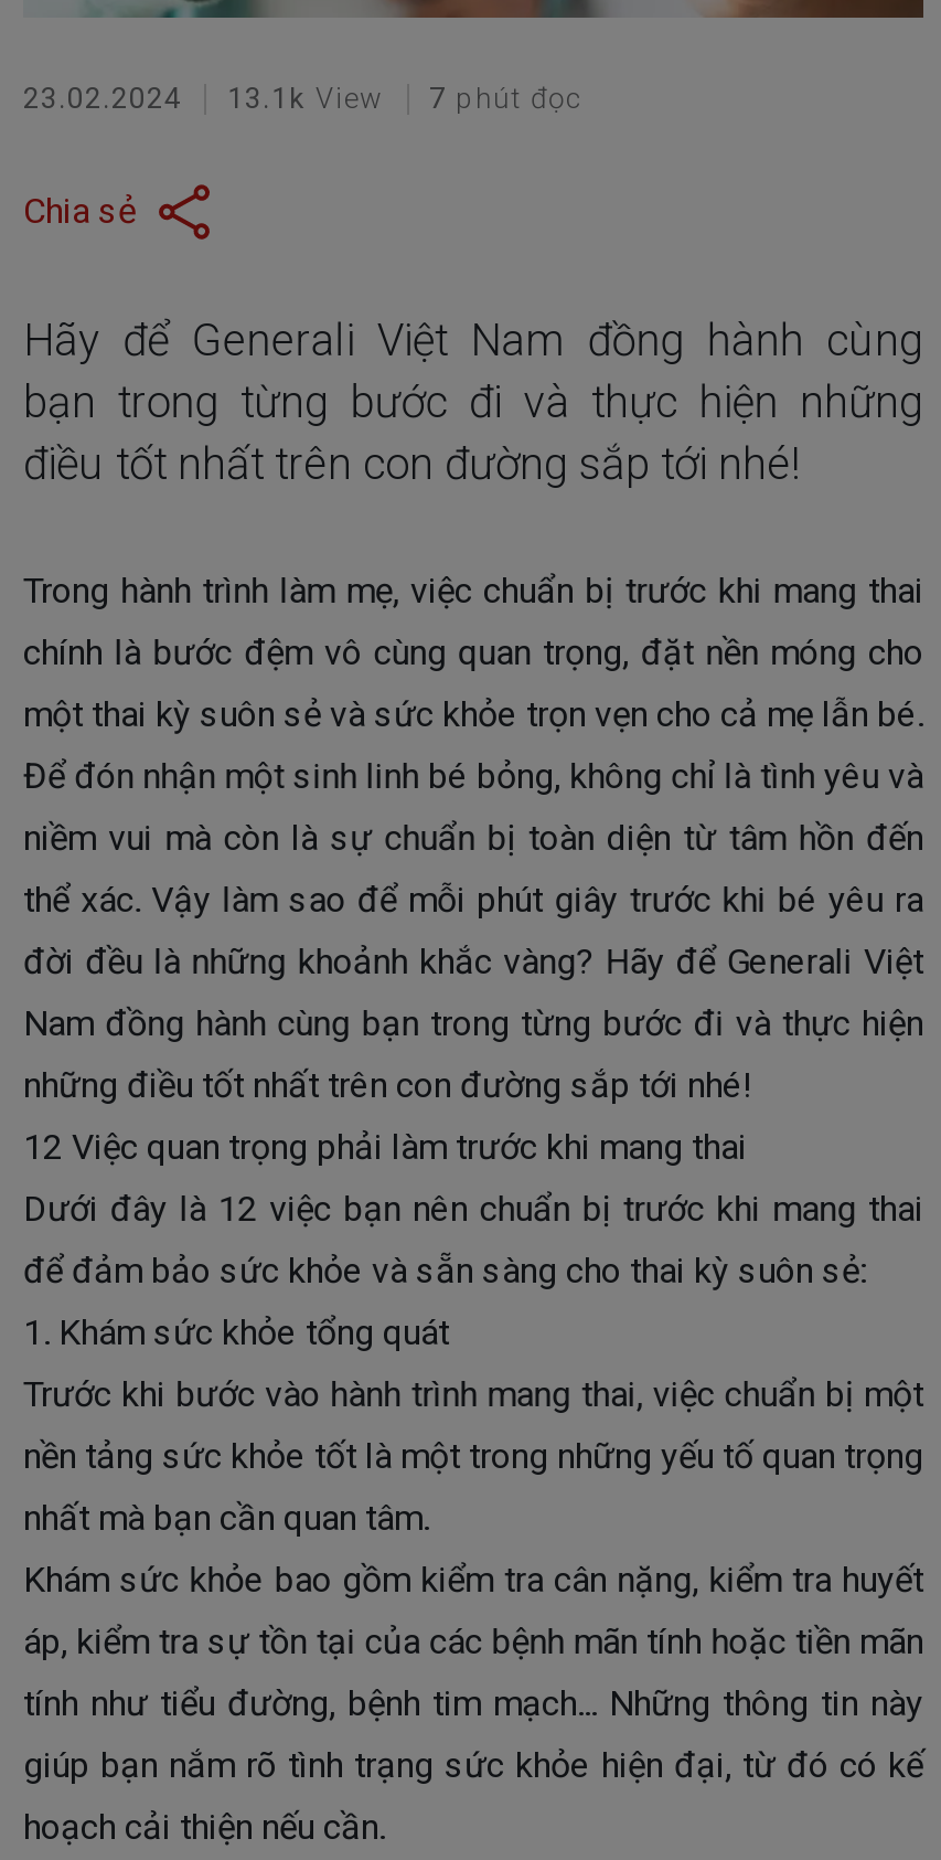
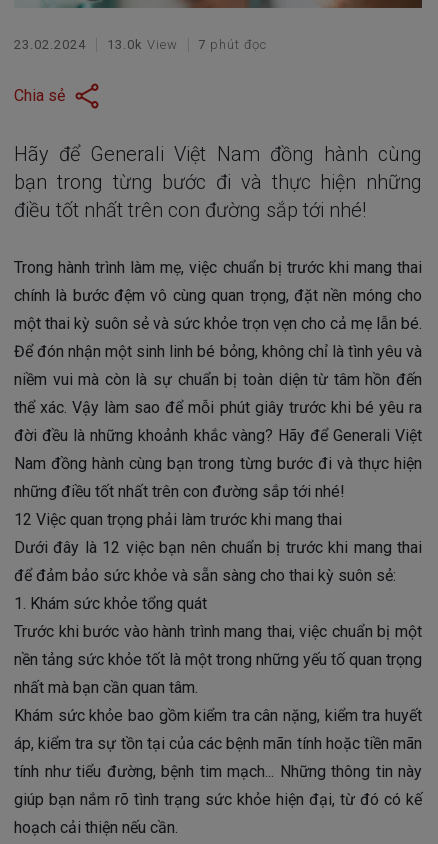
[23,82,581,115] 23.02.2024 13.1k View 7 phút đọc -> [14,37,267,52] 23.02.2024 13.0k View 7 phút đọc

